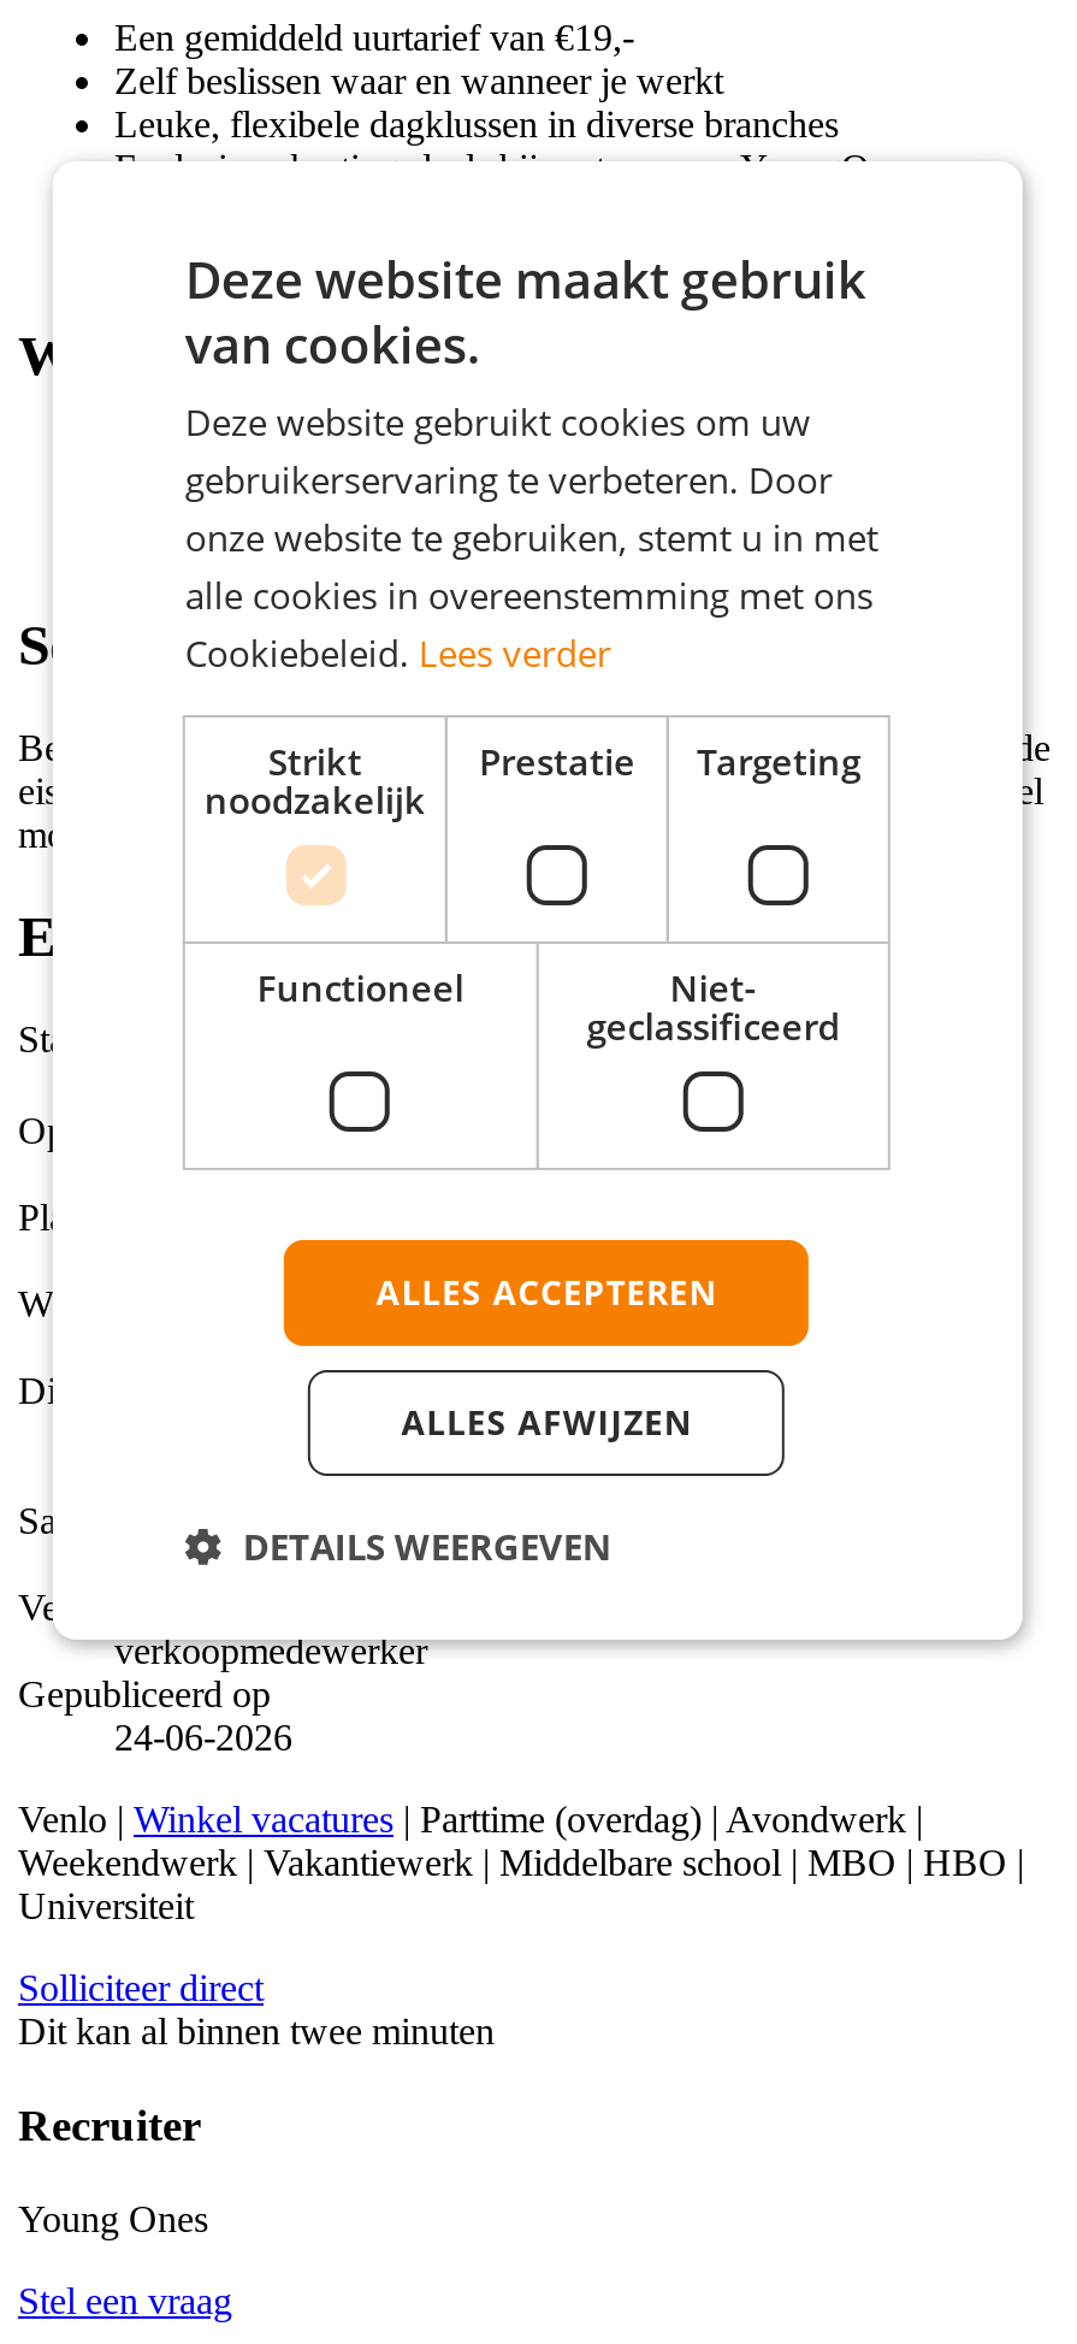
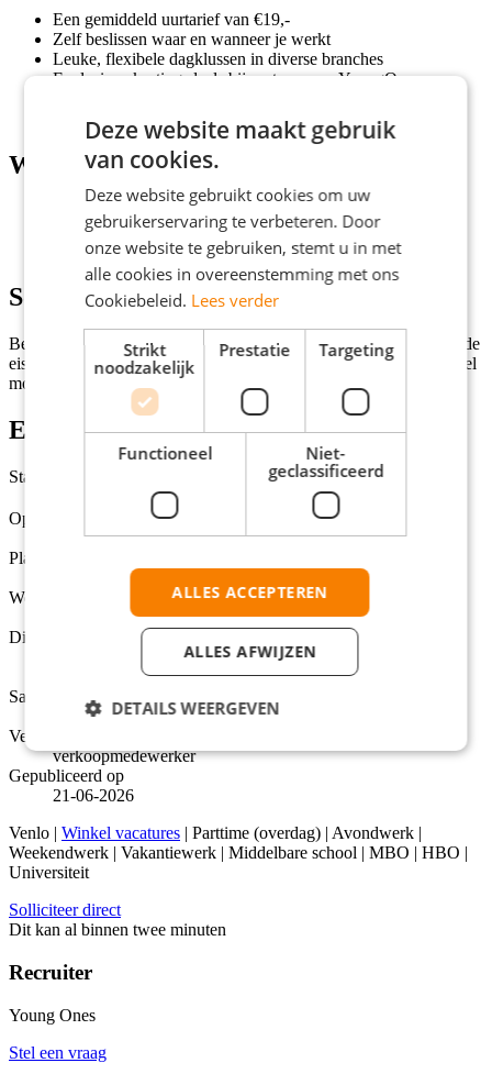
[114,1717,292,1758] 24-06-2026 -> [53,786,134,805] 21-06-2026

